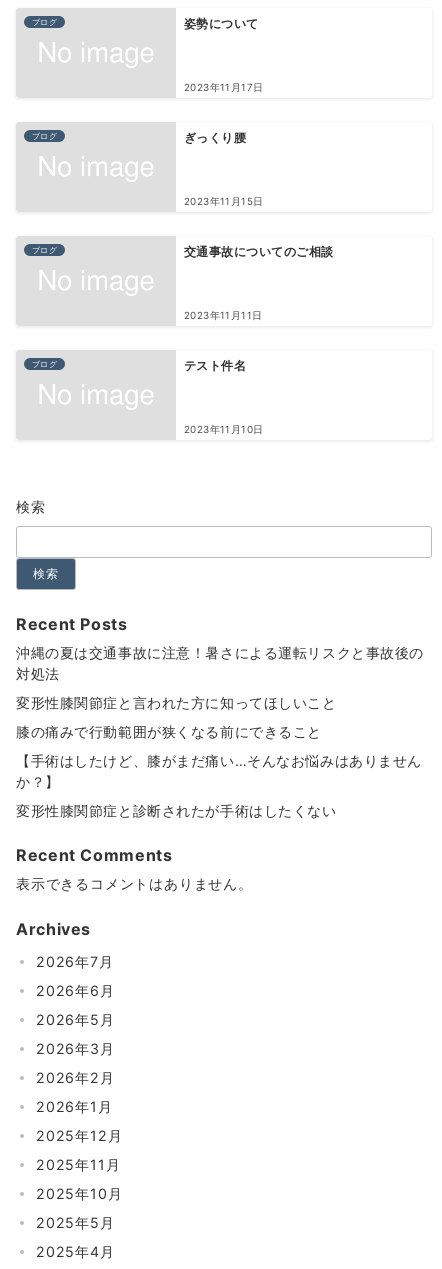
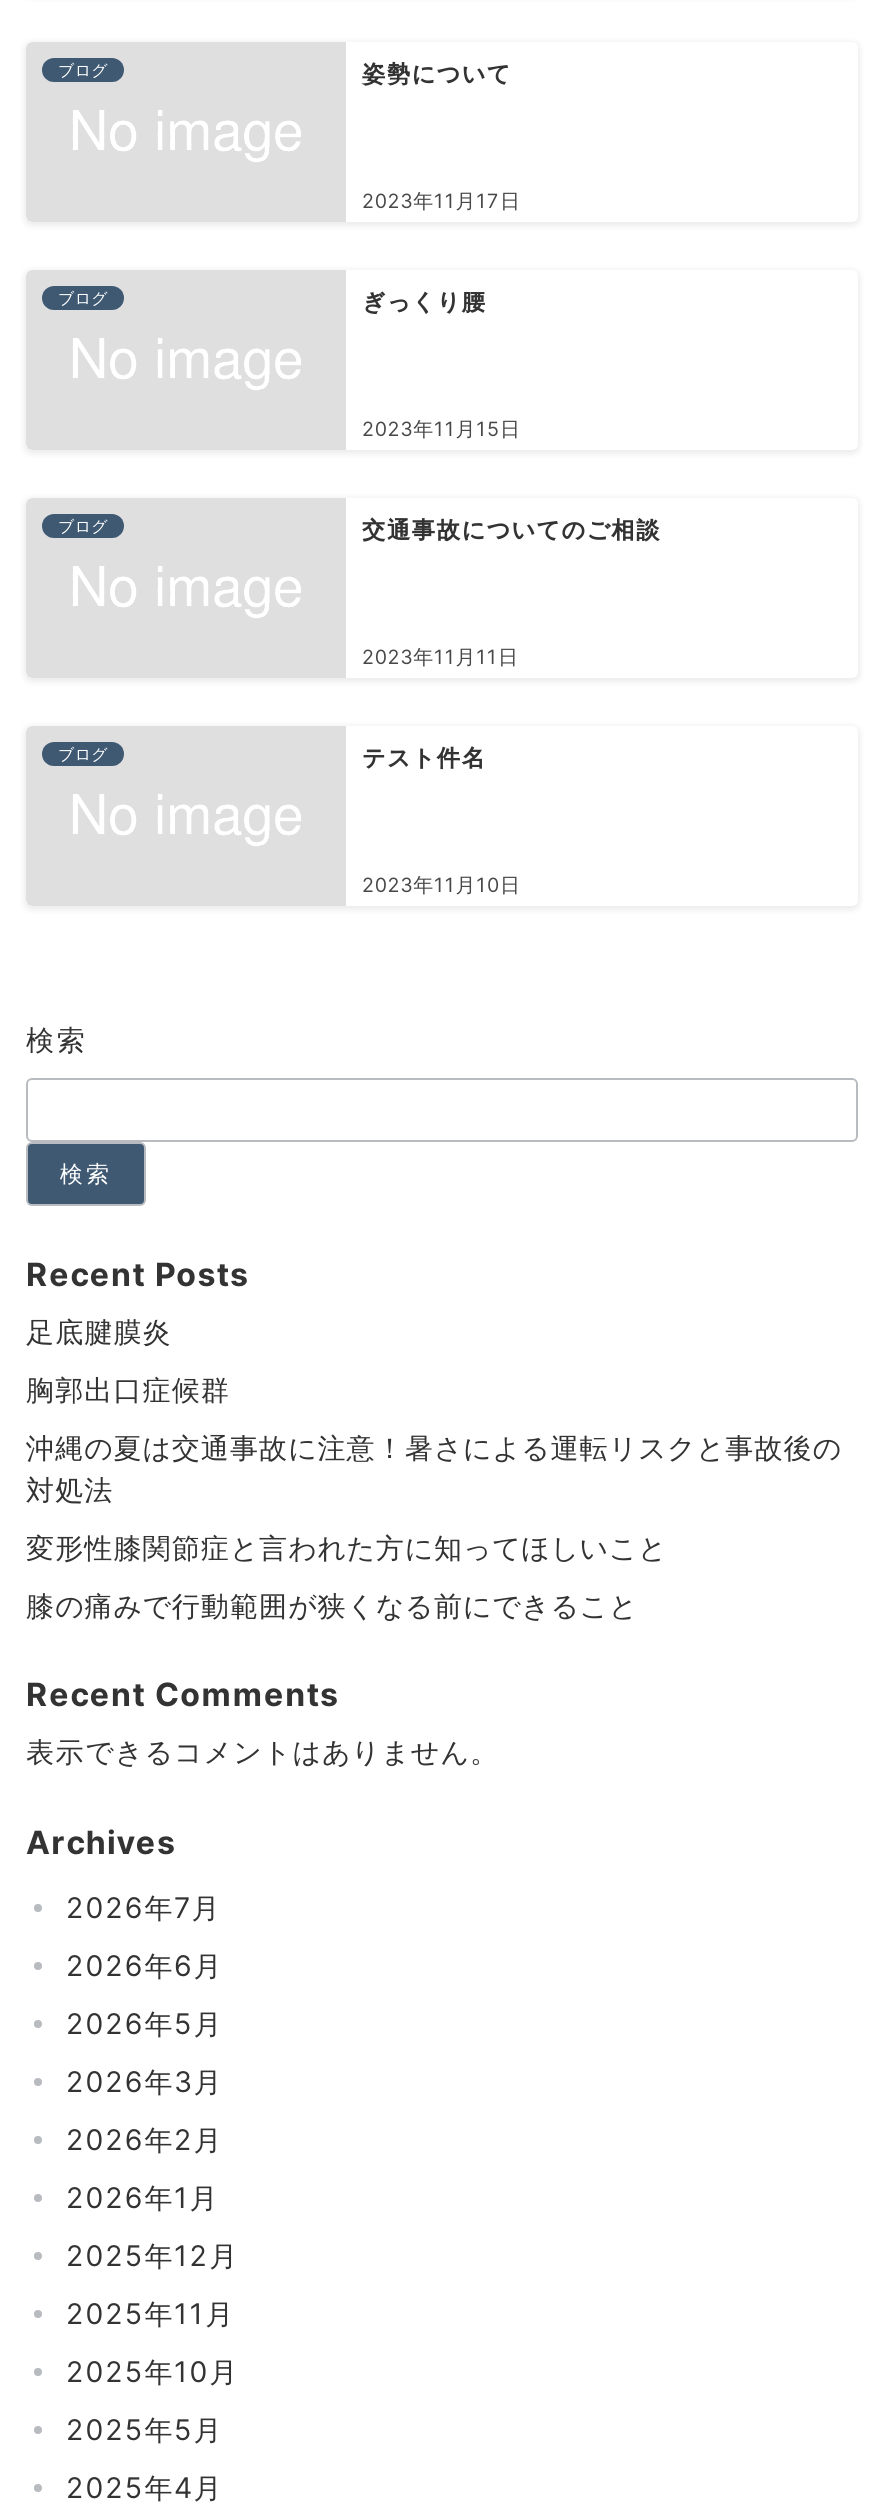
none -> [26,1314,230,1406] 足底腱膜炎 | 胸郭出口症候群
moved [16,644,424,740] -> [26,1430,842,1622]: 沖縄の夏は交通事故に注意！暑さによる運転リスクと事故後の | 対処法 | 変形性膝関節症と言われた方に知ってほしいこと | 膝の痛みで行動範囲が狭くなる前にできること
[16,752,422,819] 【手術はしたけど、膝がまだ痛い…そんなお悩みはありません | か？】 | 変形性膝関節症と診断されたが手術はしたくない -> none

